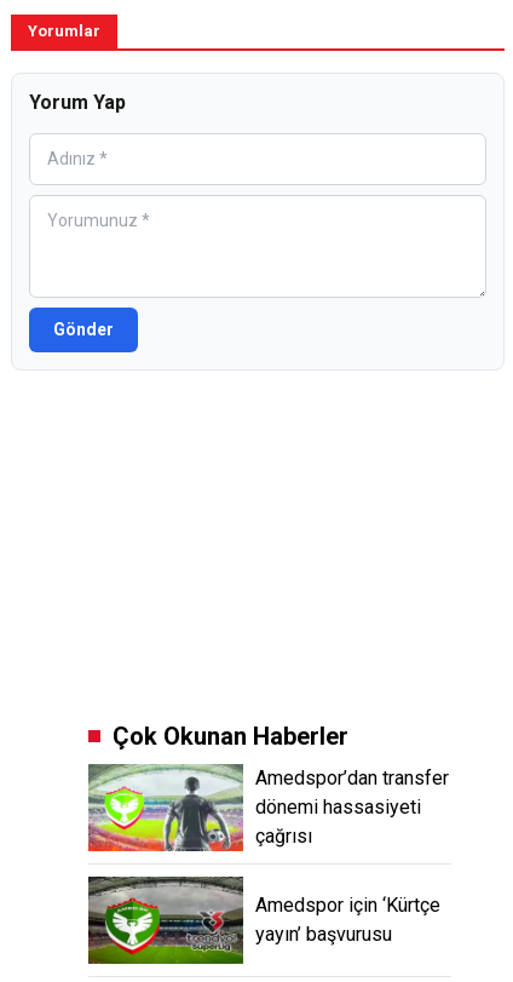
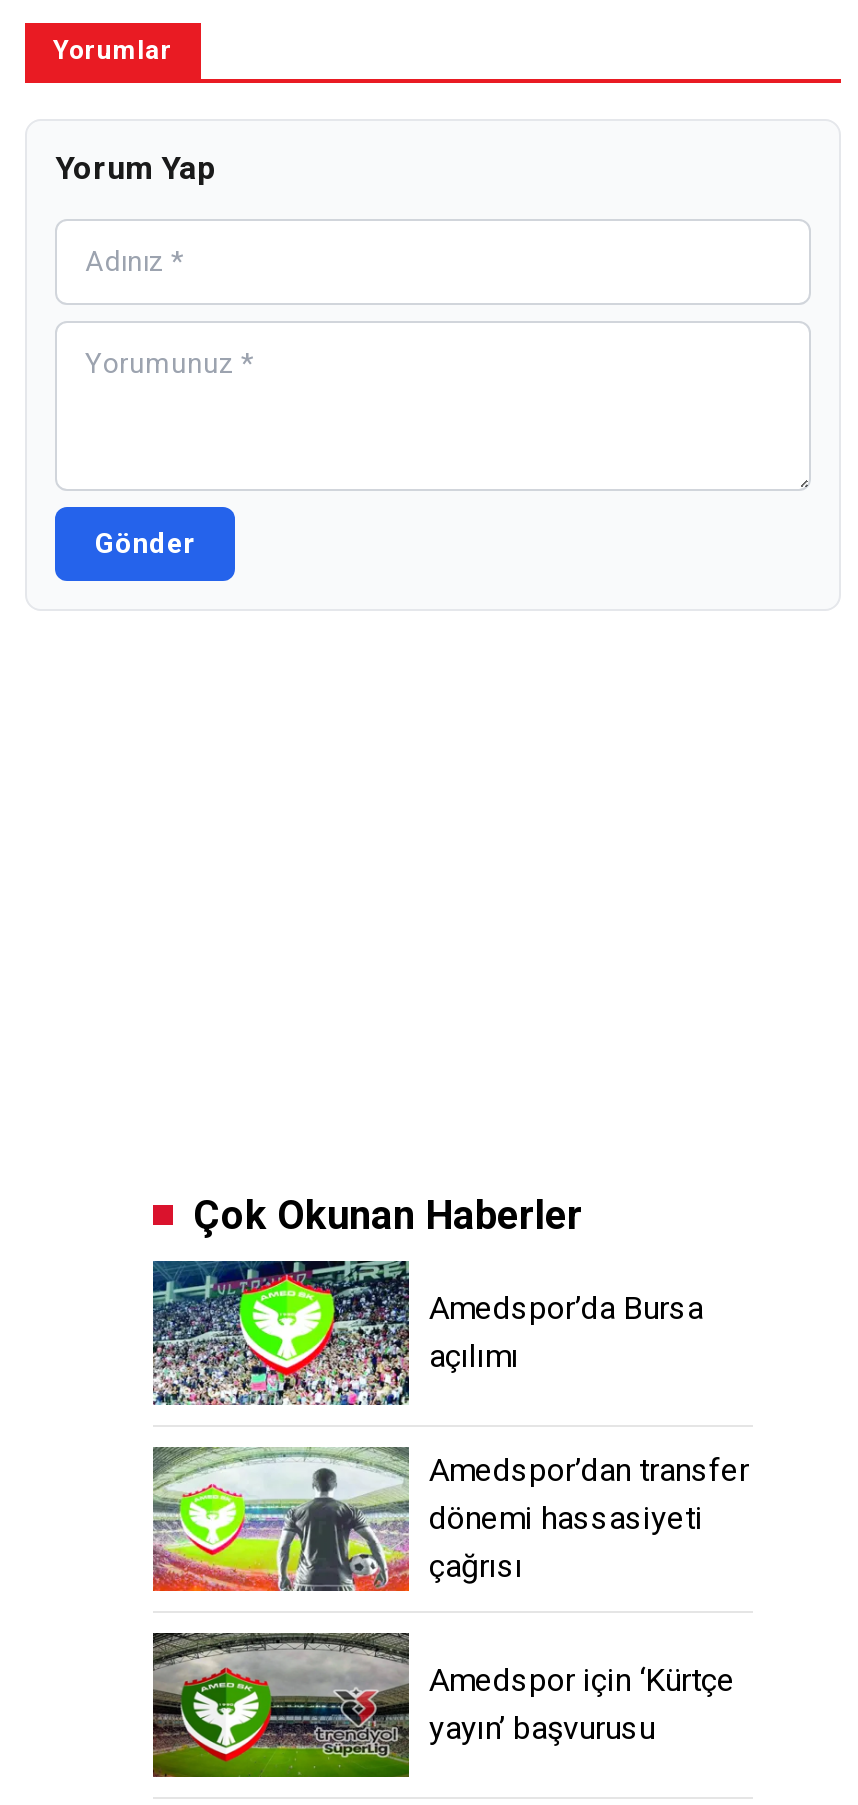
none -> [151,1259,703,1407] [image] | Amedspor’da Bursa | açılımı

